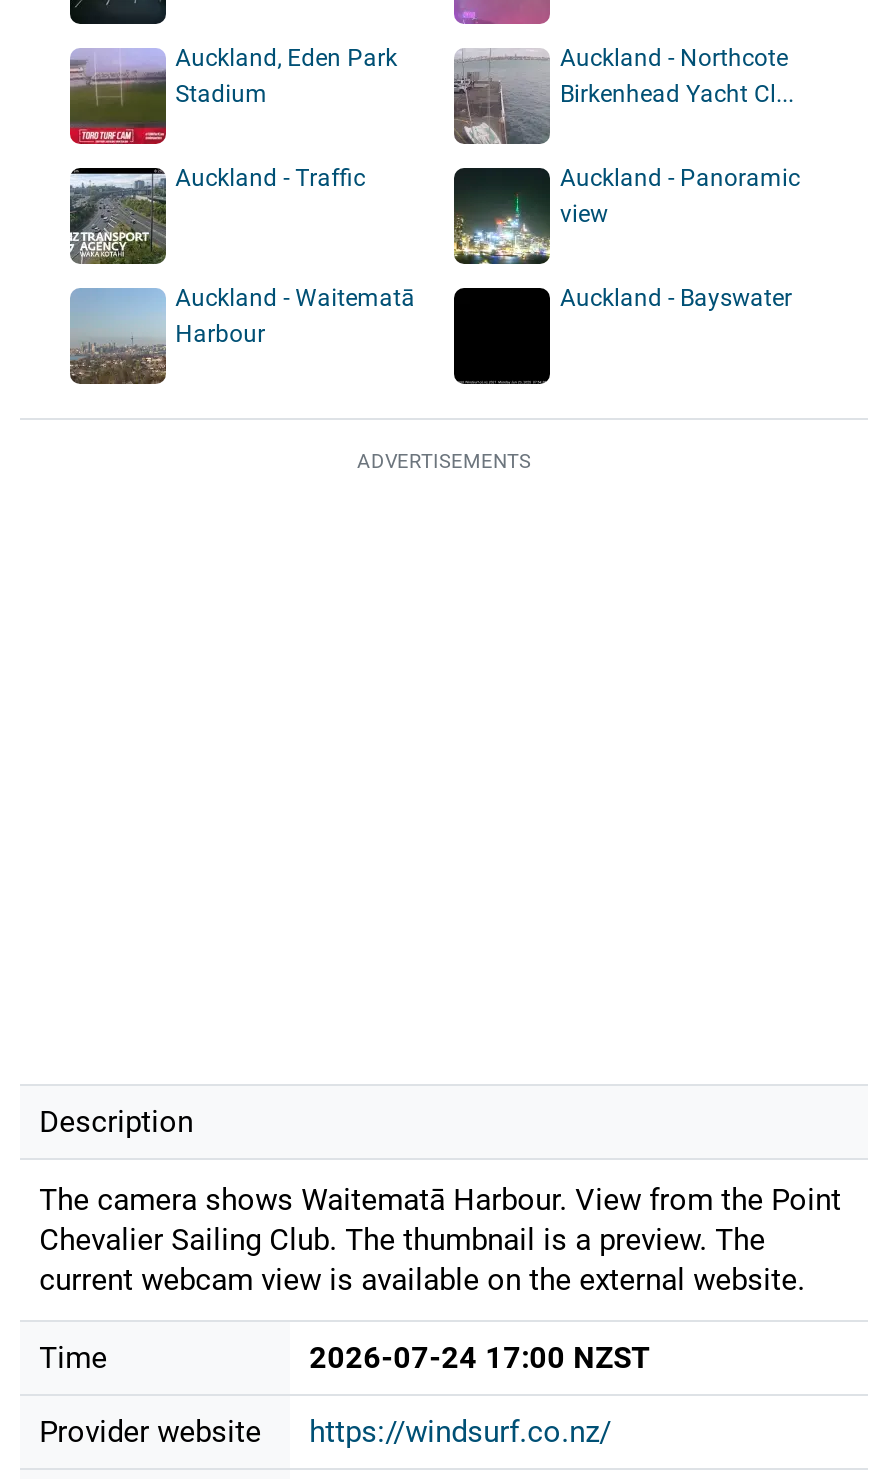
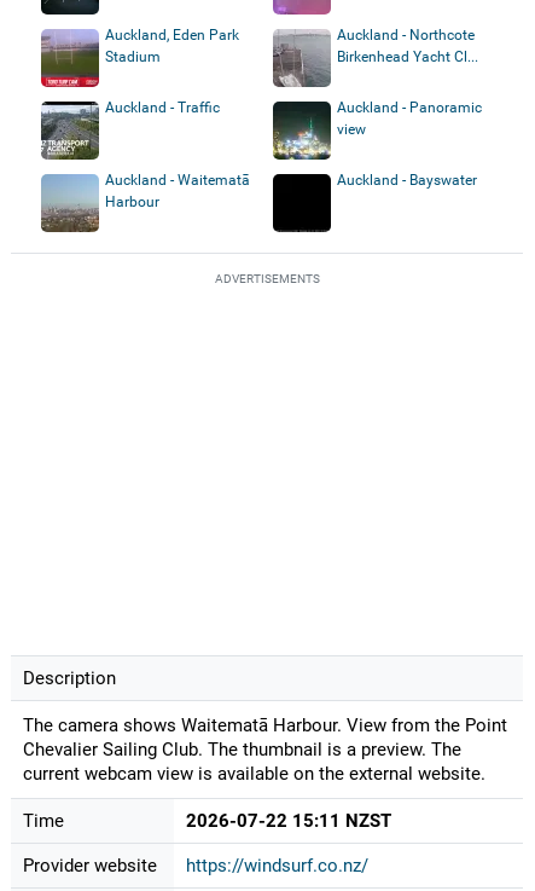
[309,1340,649,1376] 2026-07-24 17:00 NZST -> [185,810,391,832] 2026-07-22 15:11 NZST

